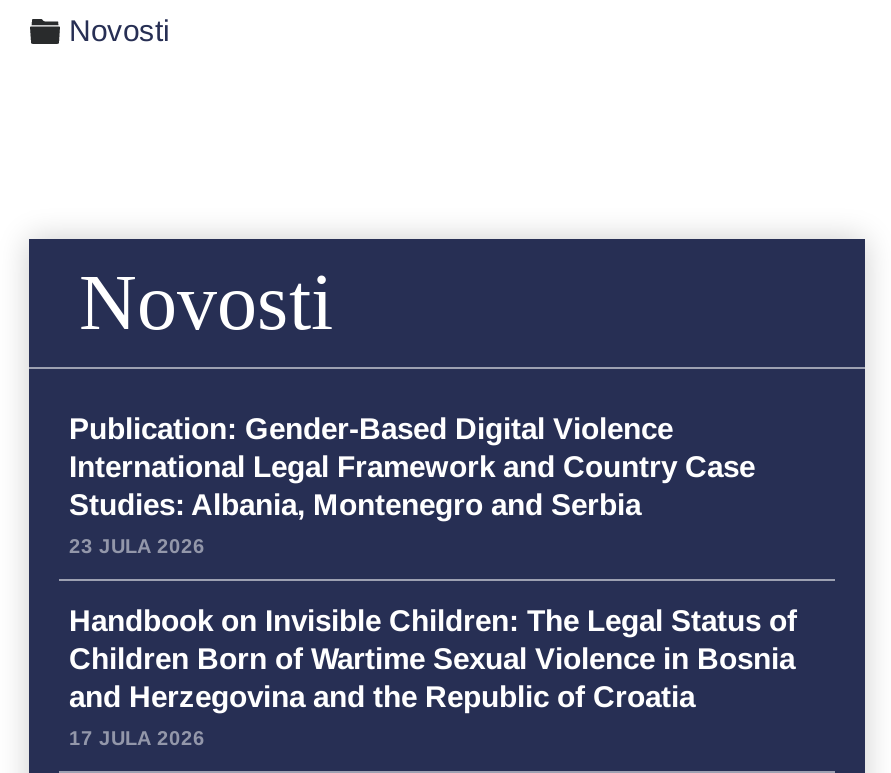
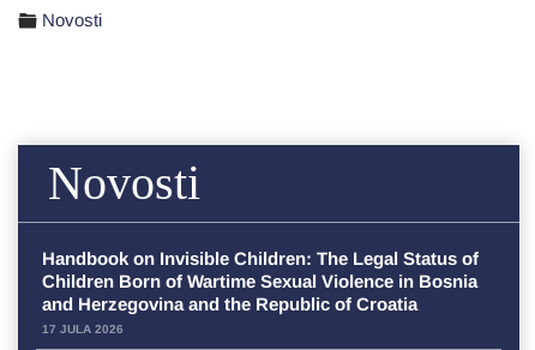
[69,411,755,557] Publication: Gender-Based Digital Violence | International Legal Framework and Country Case | Studies: Albania, Montenegro and Serbia | 23 JULA 2026 -> none

